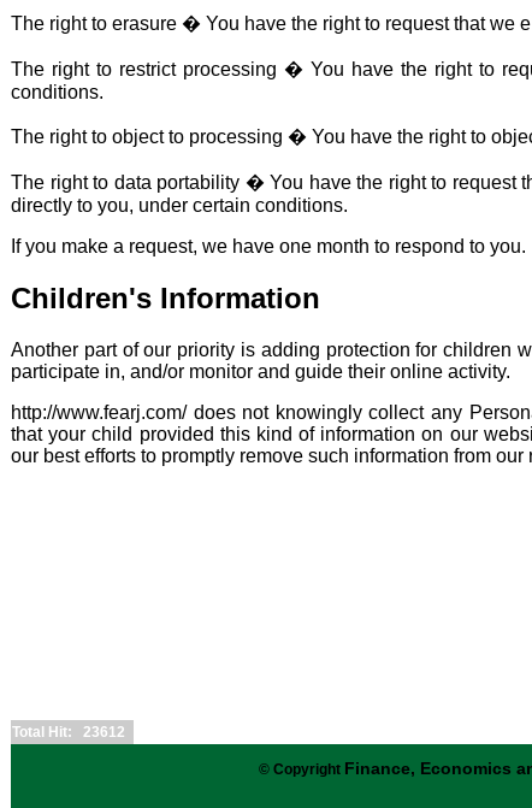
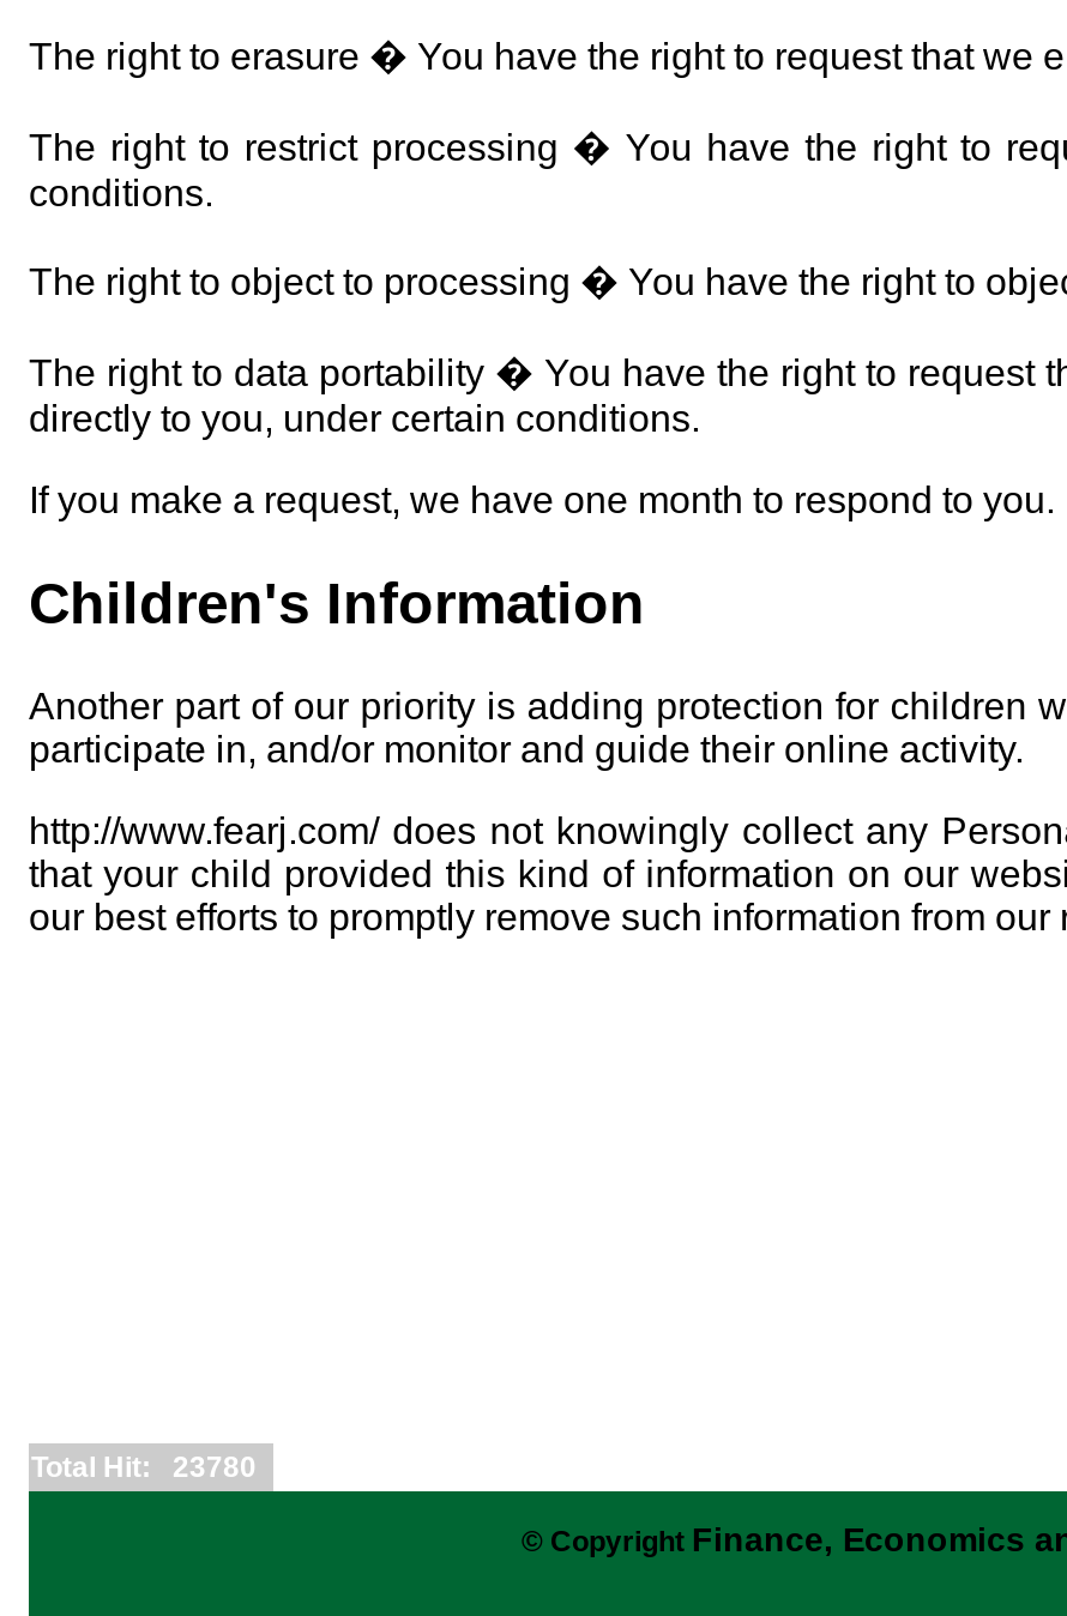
[12,724,132,741] Total Hit: 23612 -> [31,1451,271,1484] Total Hit: 23780

